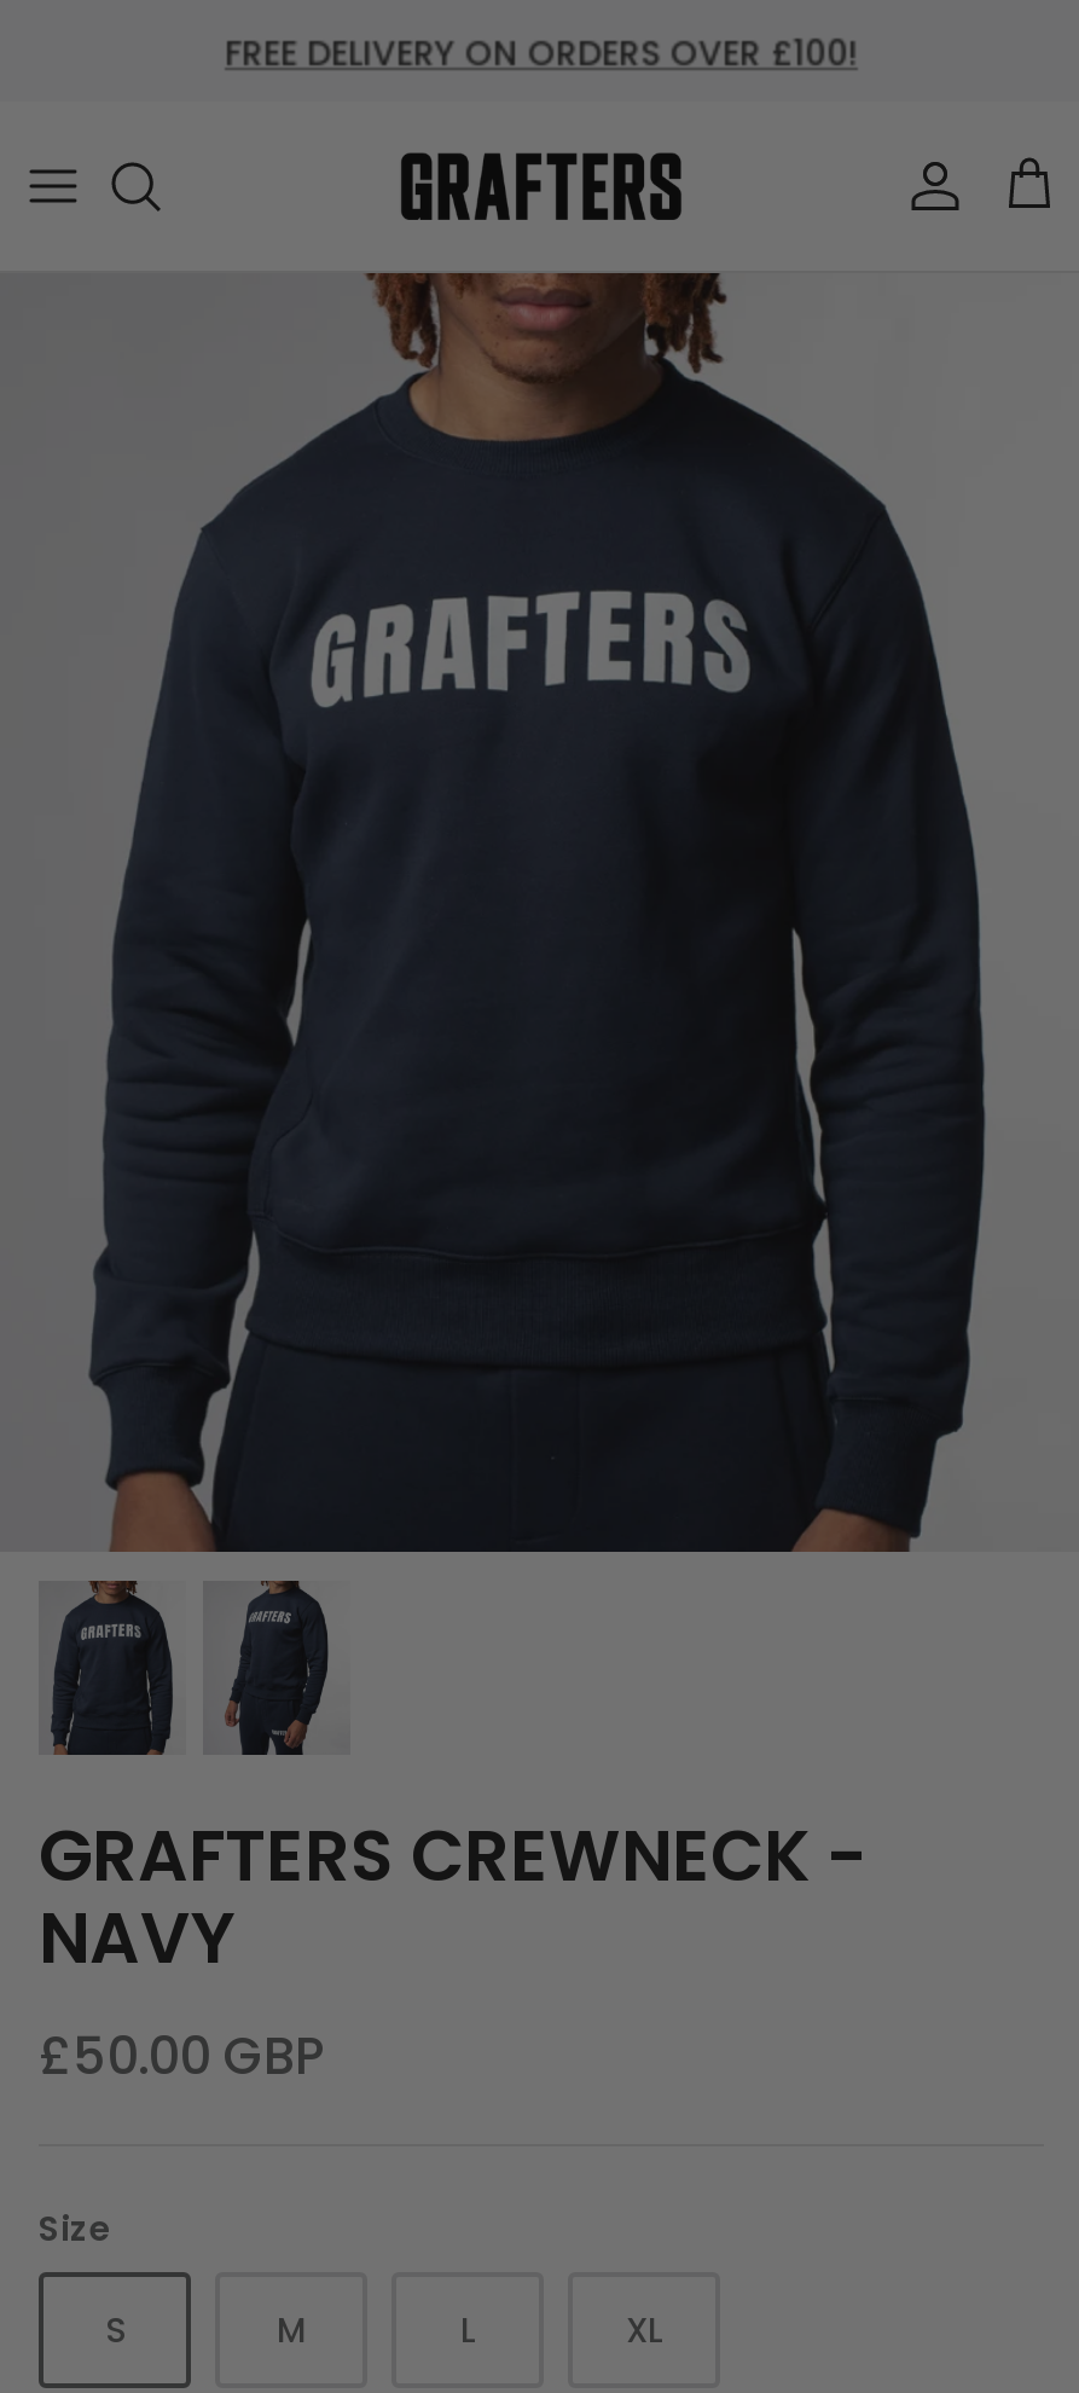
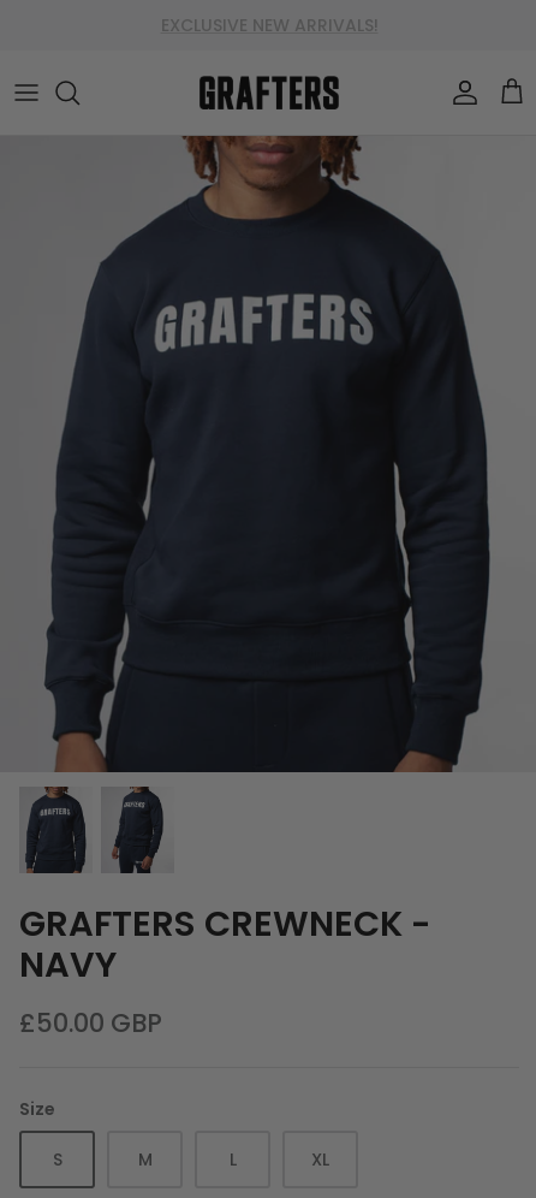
[225,27,858,75] FREE DELIVERY ON ORDERS OVER £100! -> none

